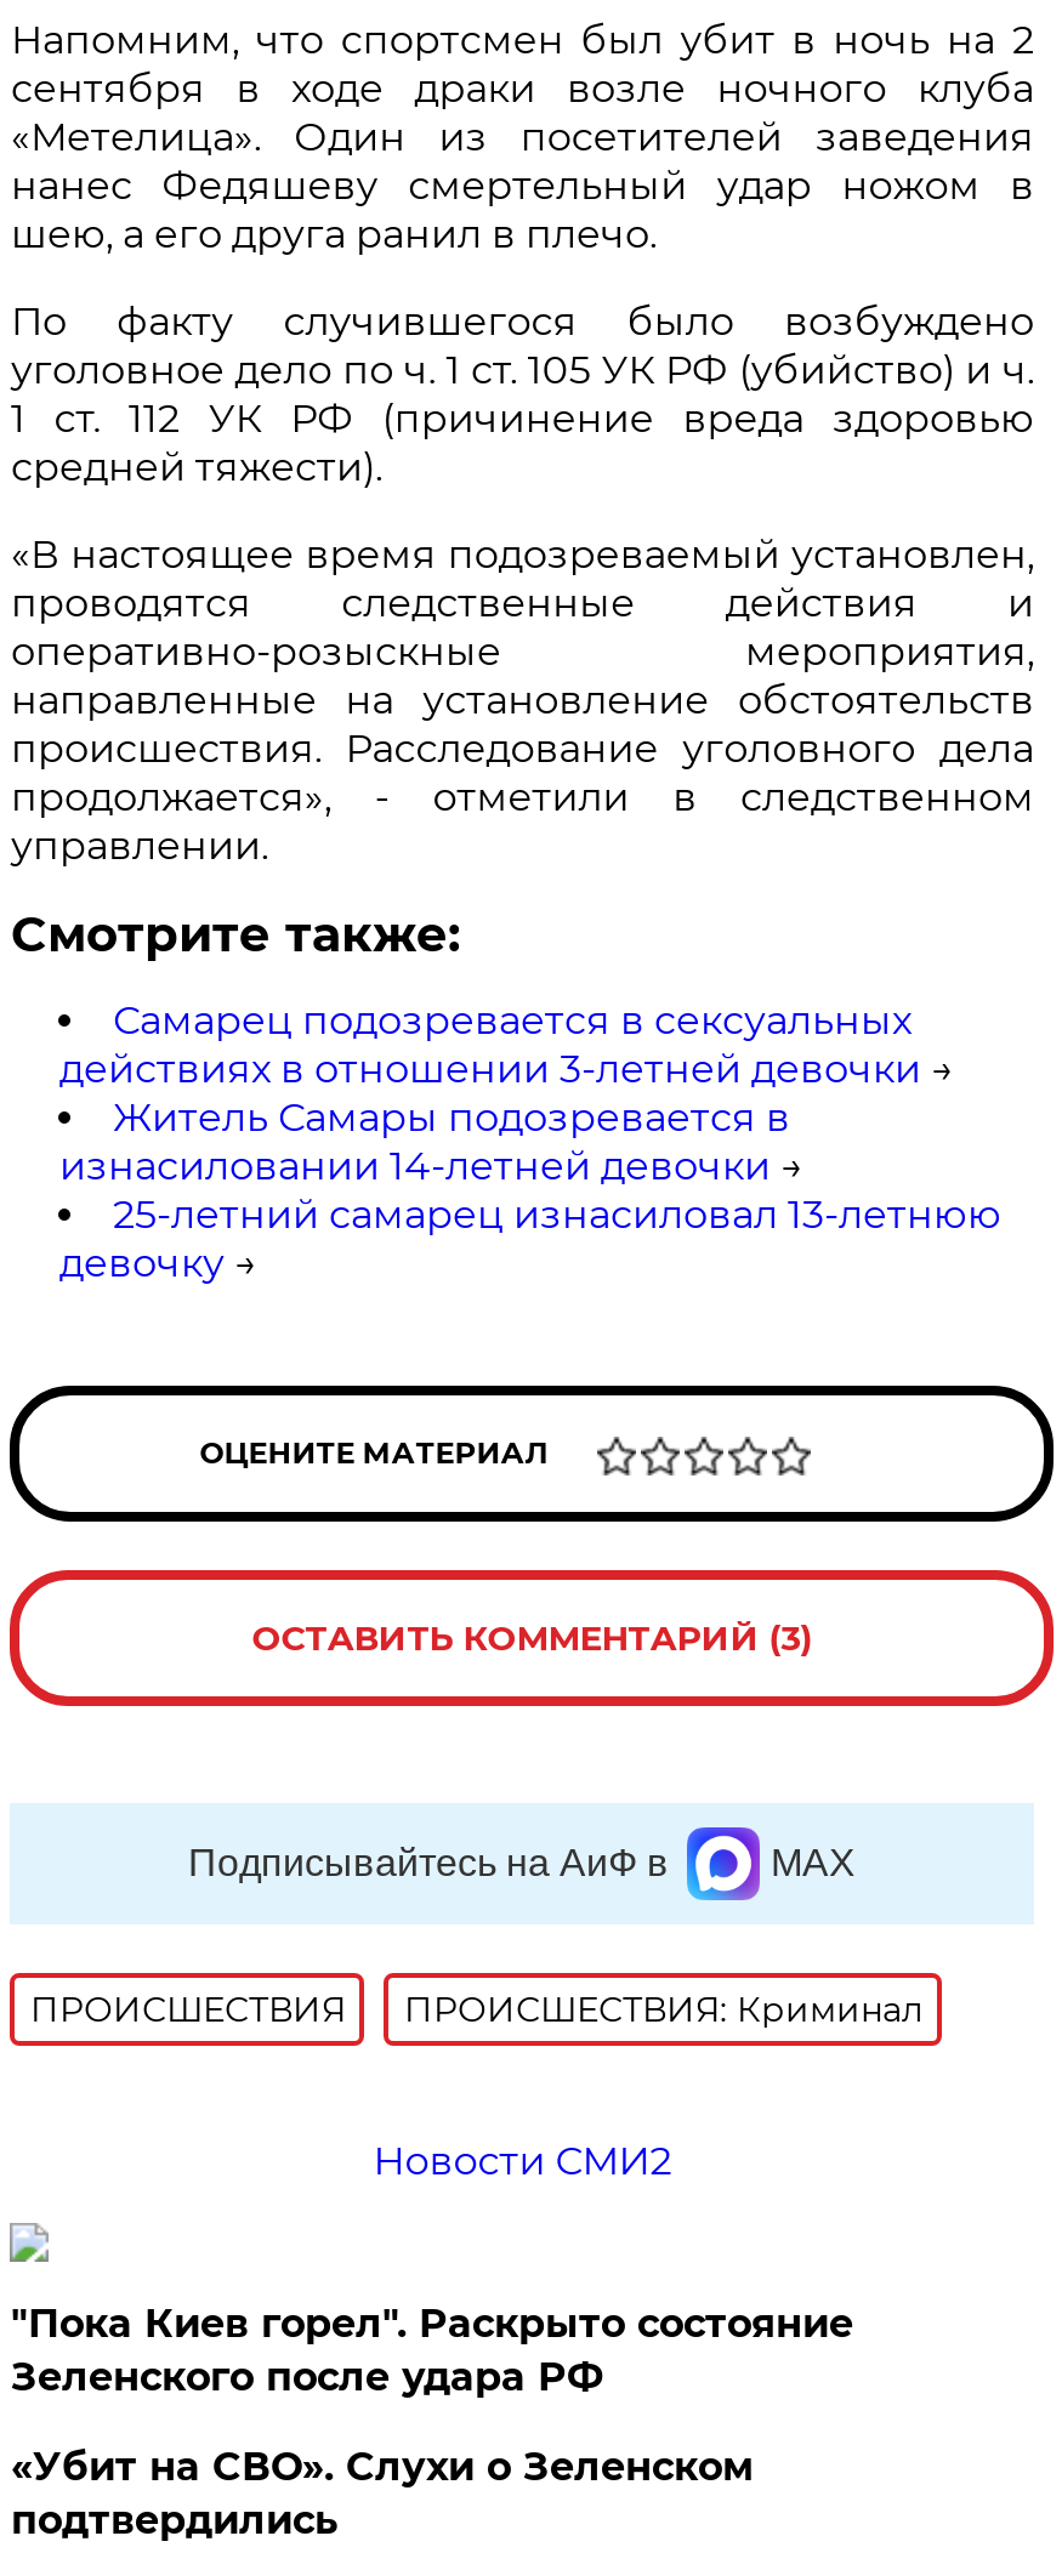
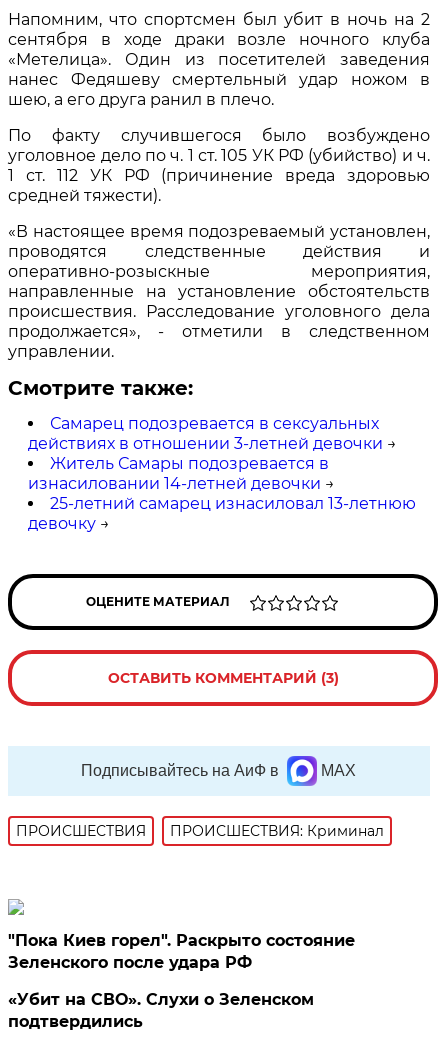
[373,2138,672,2184] Новости СМИ2 -> none

